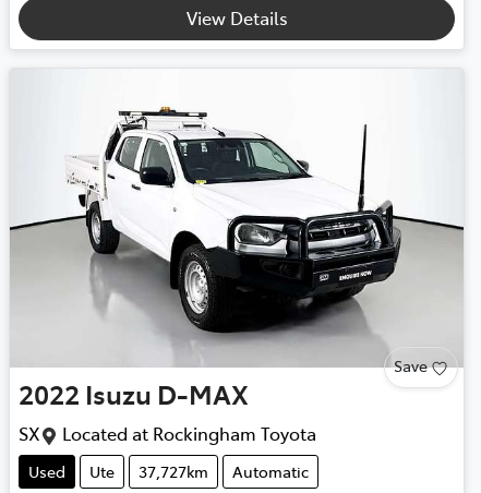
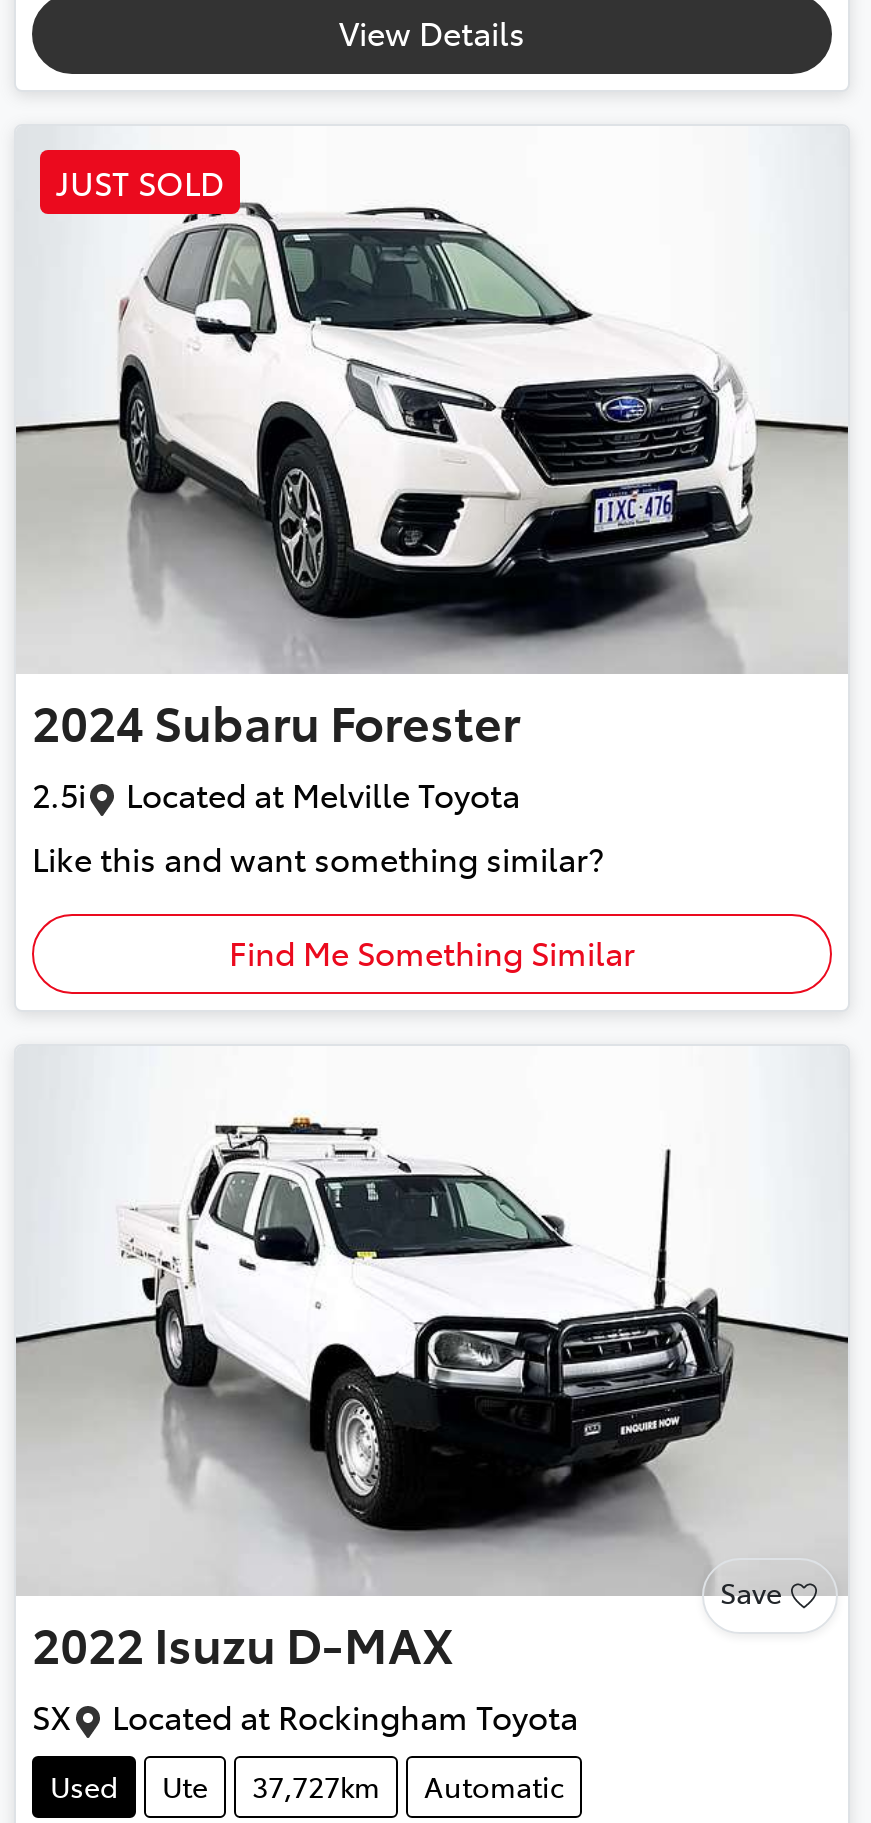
none -> [16,160,848,692] [image] | JUST SOLD
none -> [32,689,635,975] 2024 Subaru Forester | 2.5i | Located at Melville Toyota | Like this and want something similar? | Find Me Something Similar

